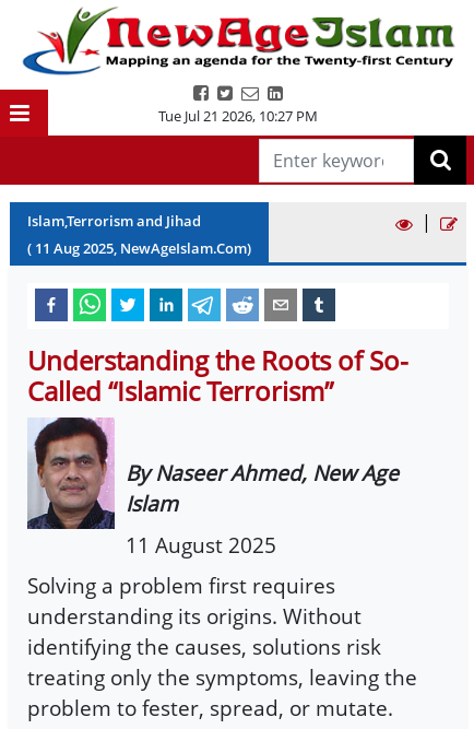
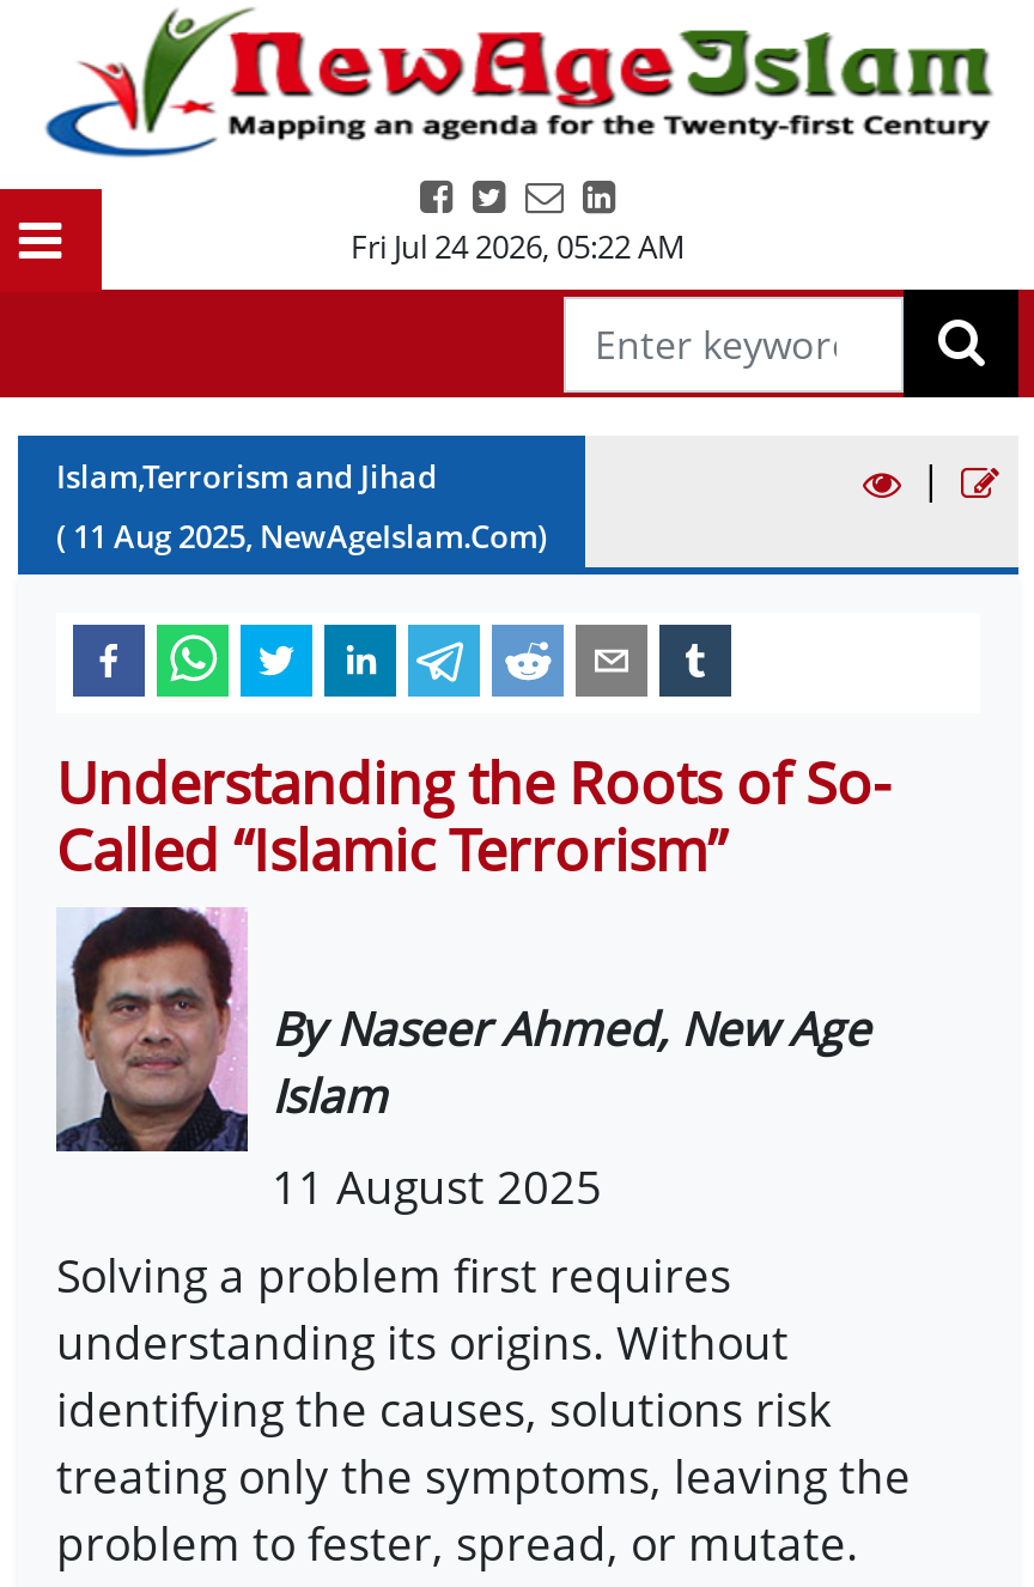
[158,106,318,126] Tue Jul 21 2026, 10:27 PM -> [351,225,686,268] Fri Jul 24 2026, 05:22 AM

